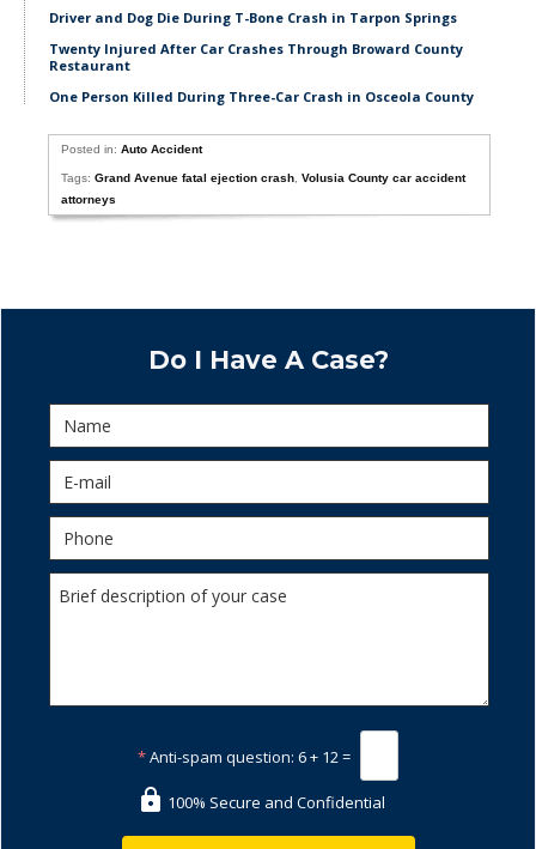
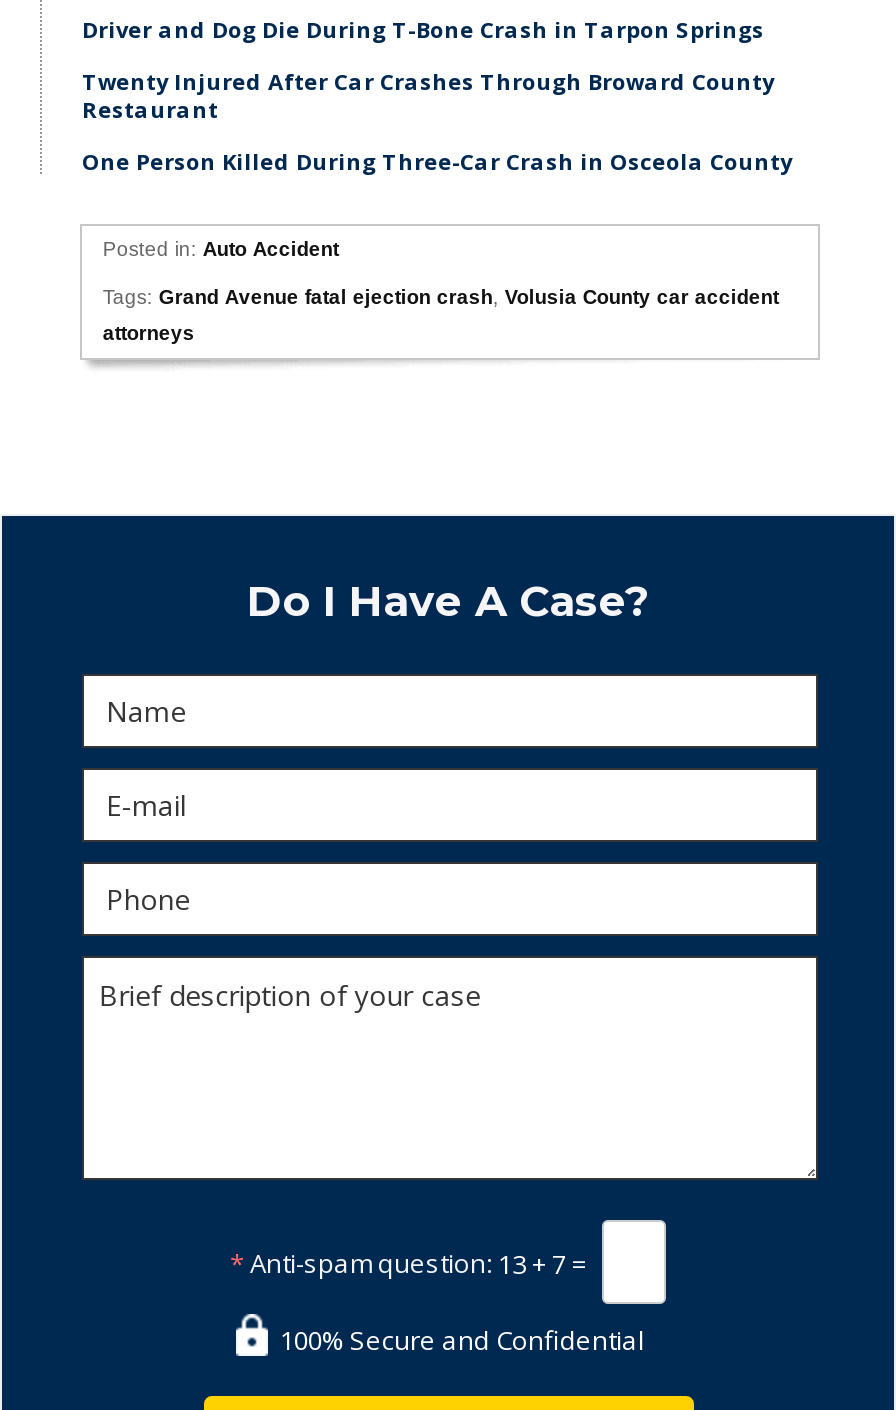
[138,745,354,767] * Anti-spam question: 6 + 12 = -> [230,1245,592,1281] * Anti-spam question: 13 + 7 =

